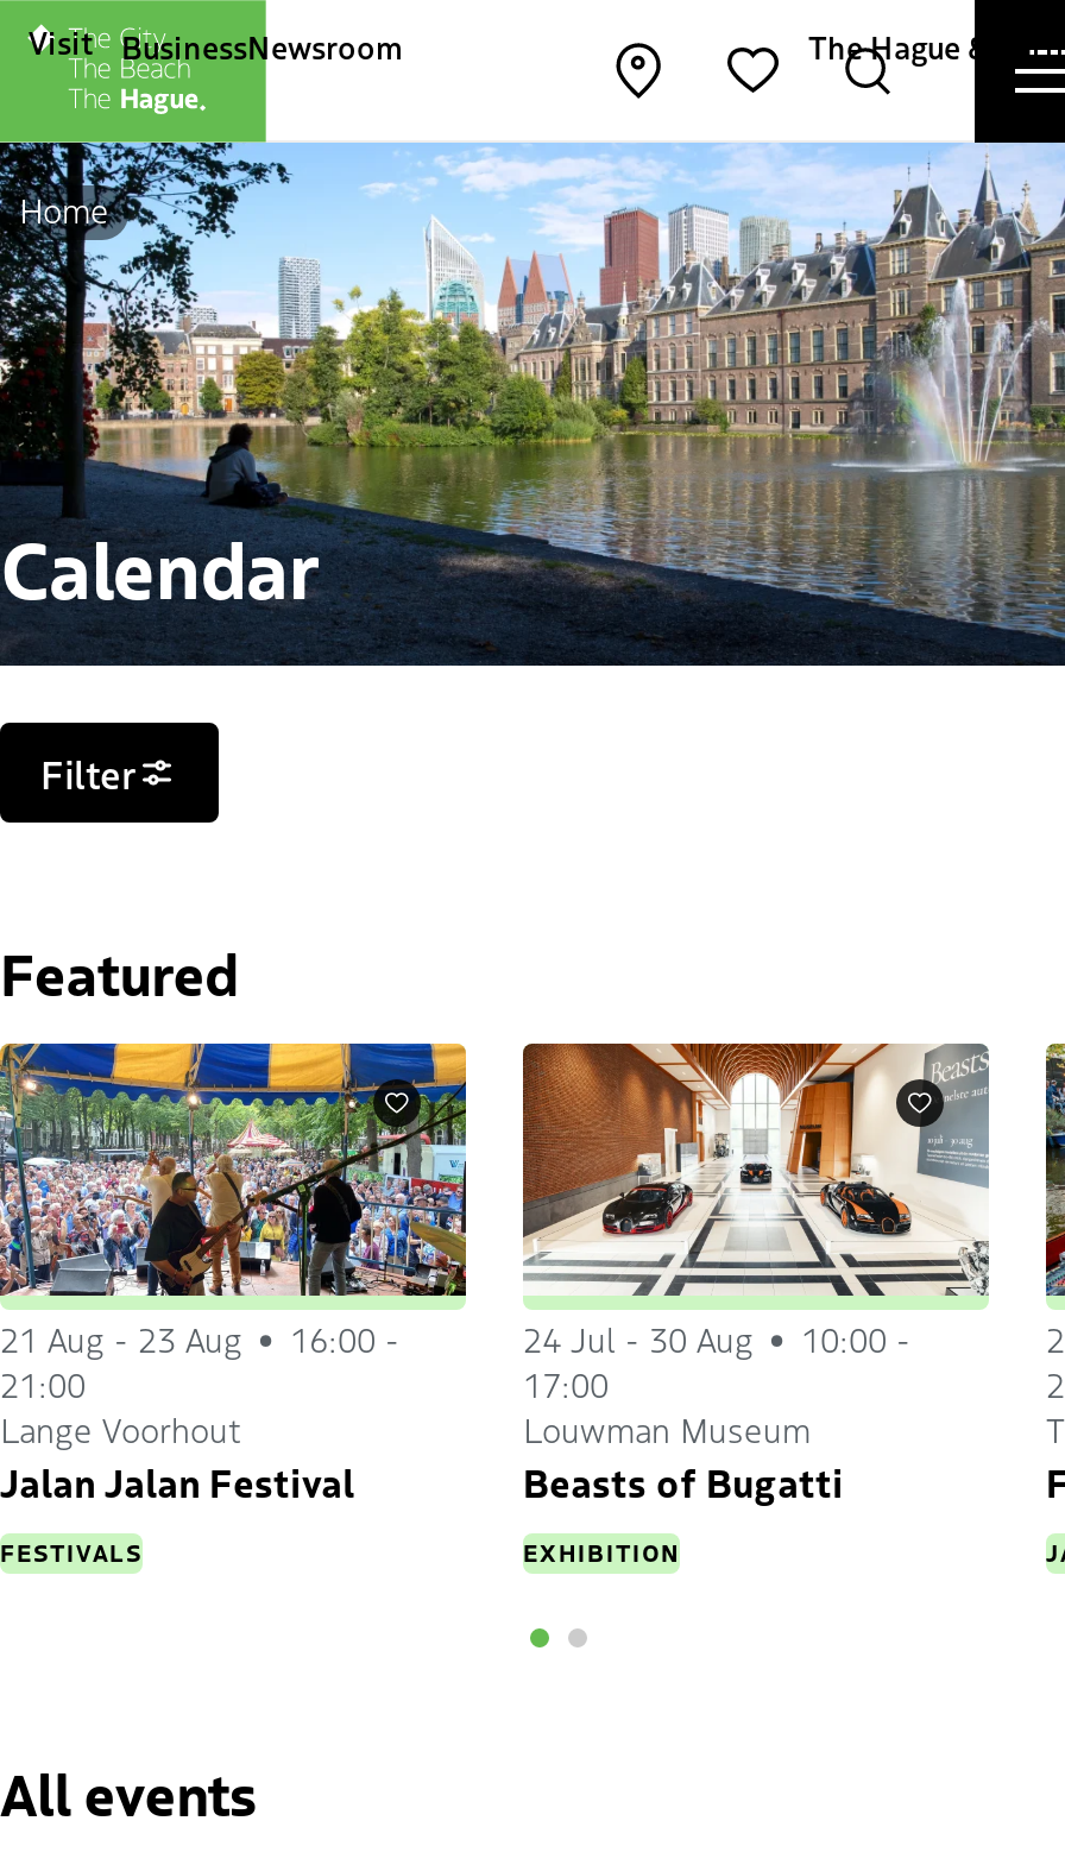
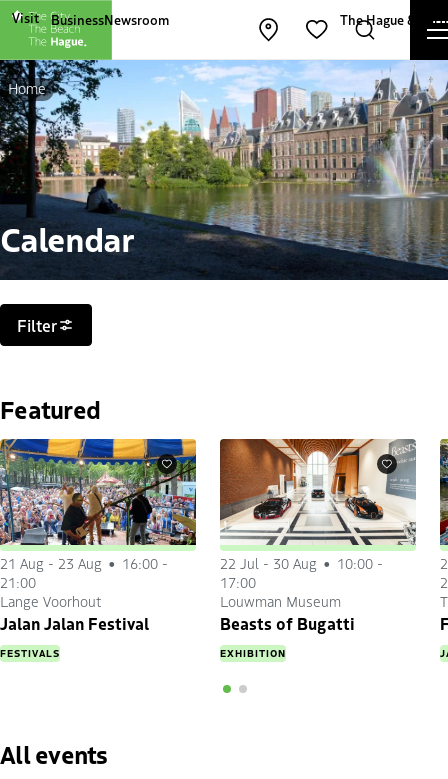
[523,1314,910,1362] 24 Jul - 30 Aug 10:00 - -> [220,553,383,573] 22 Jul - 30 Aug 10:00 -

